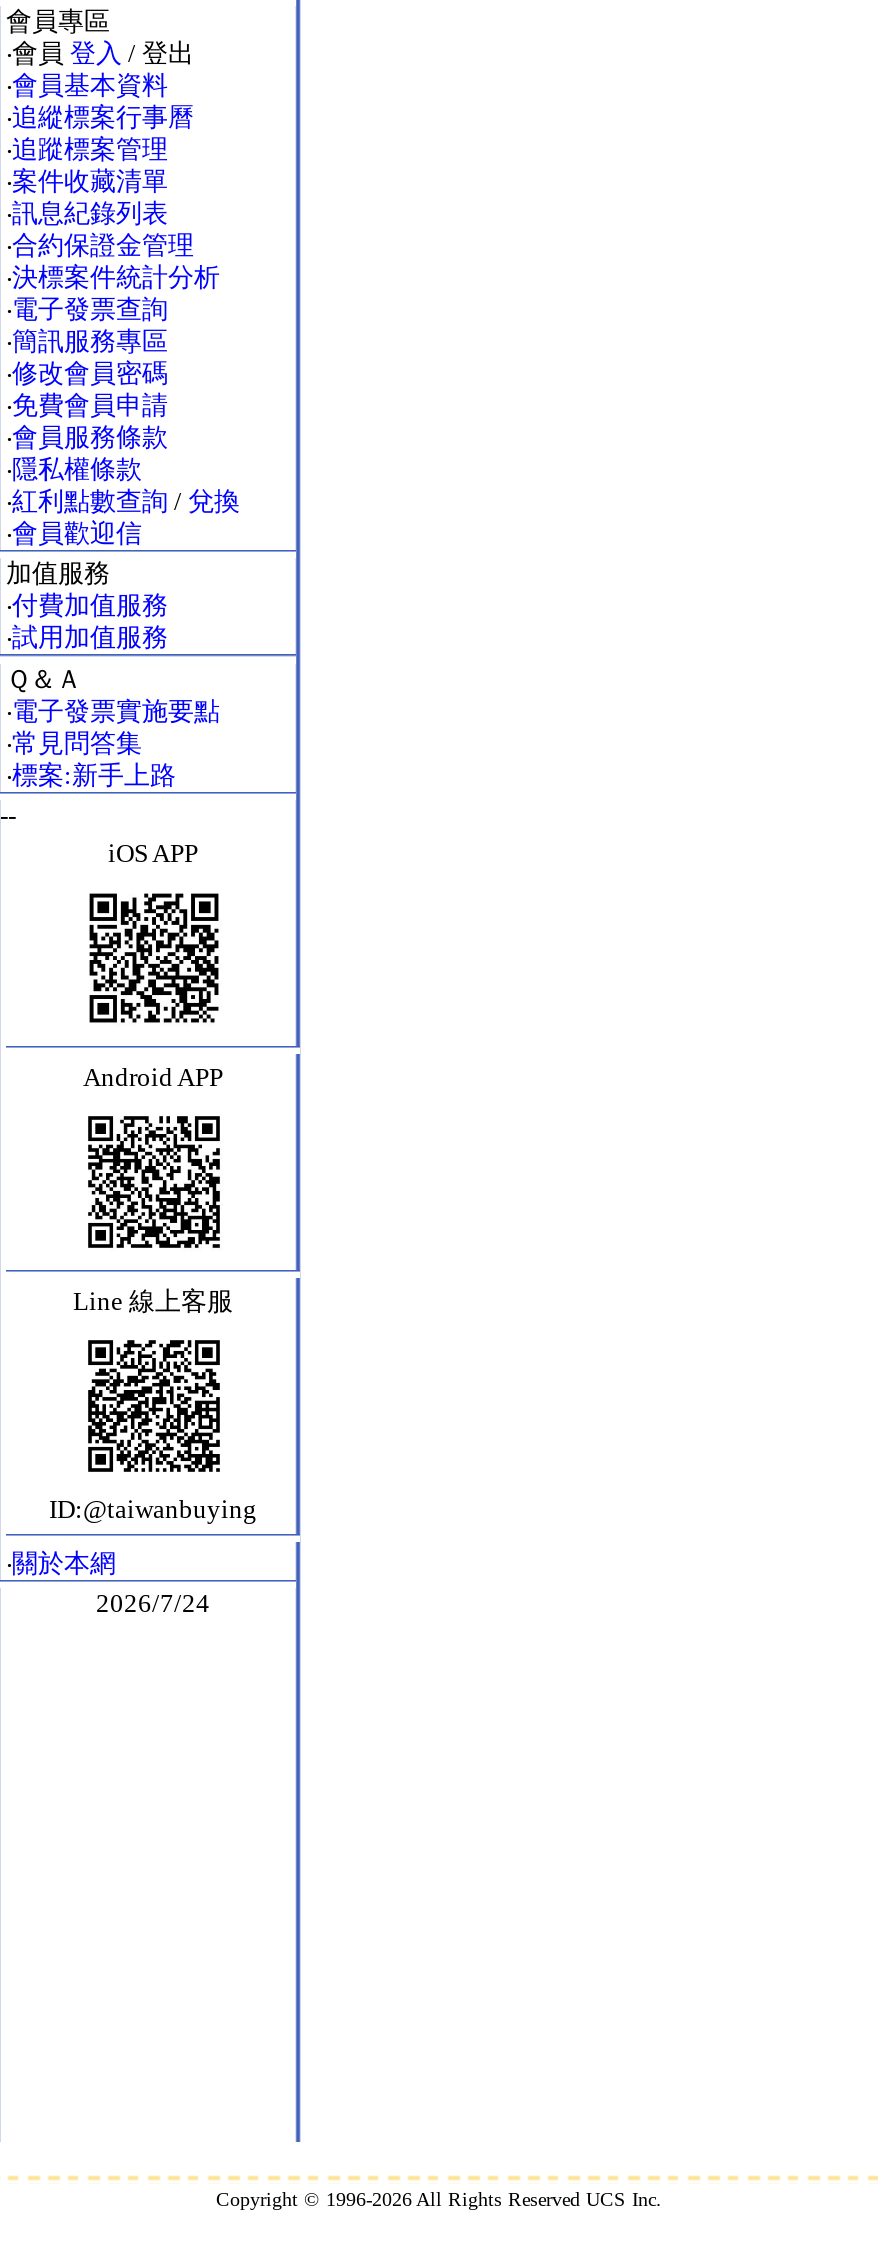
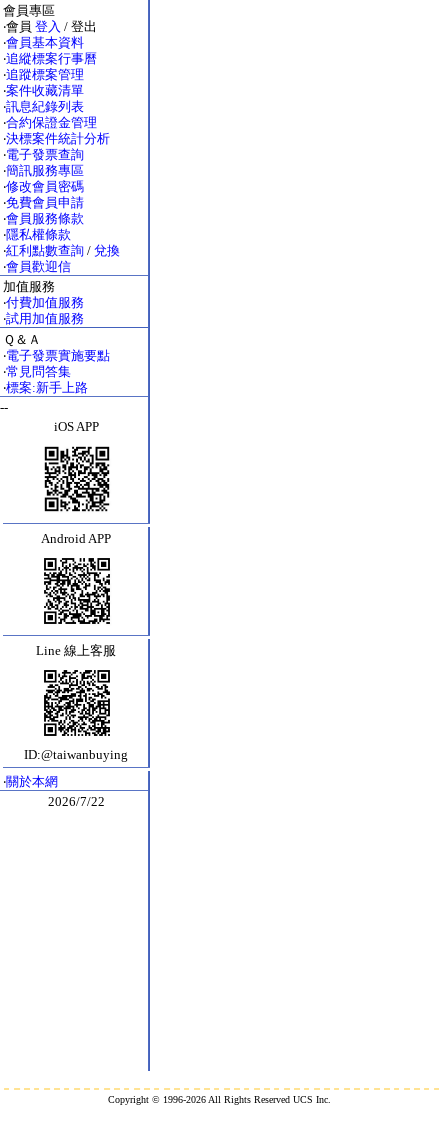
[96,1588,210,1618] 2026/7/24 -> [48,794,105,809] 2026/7/22

